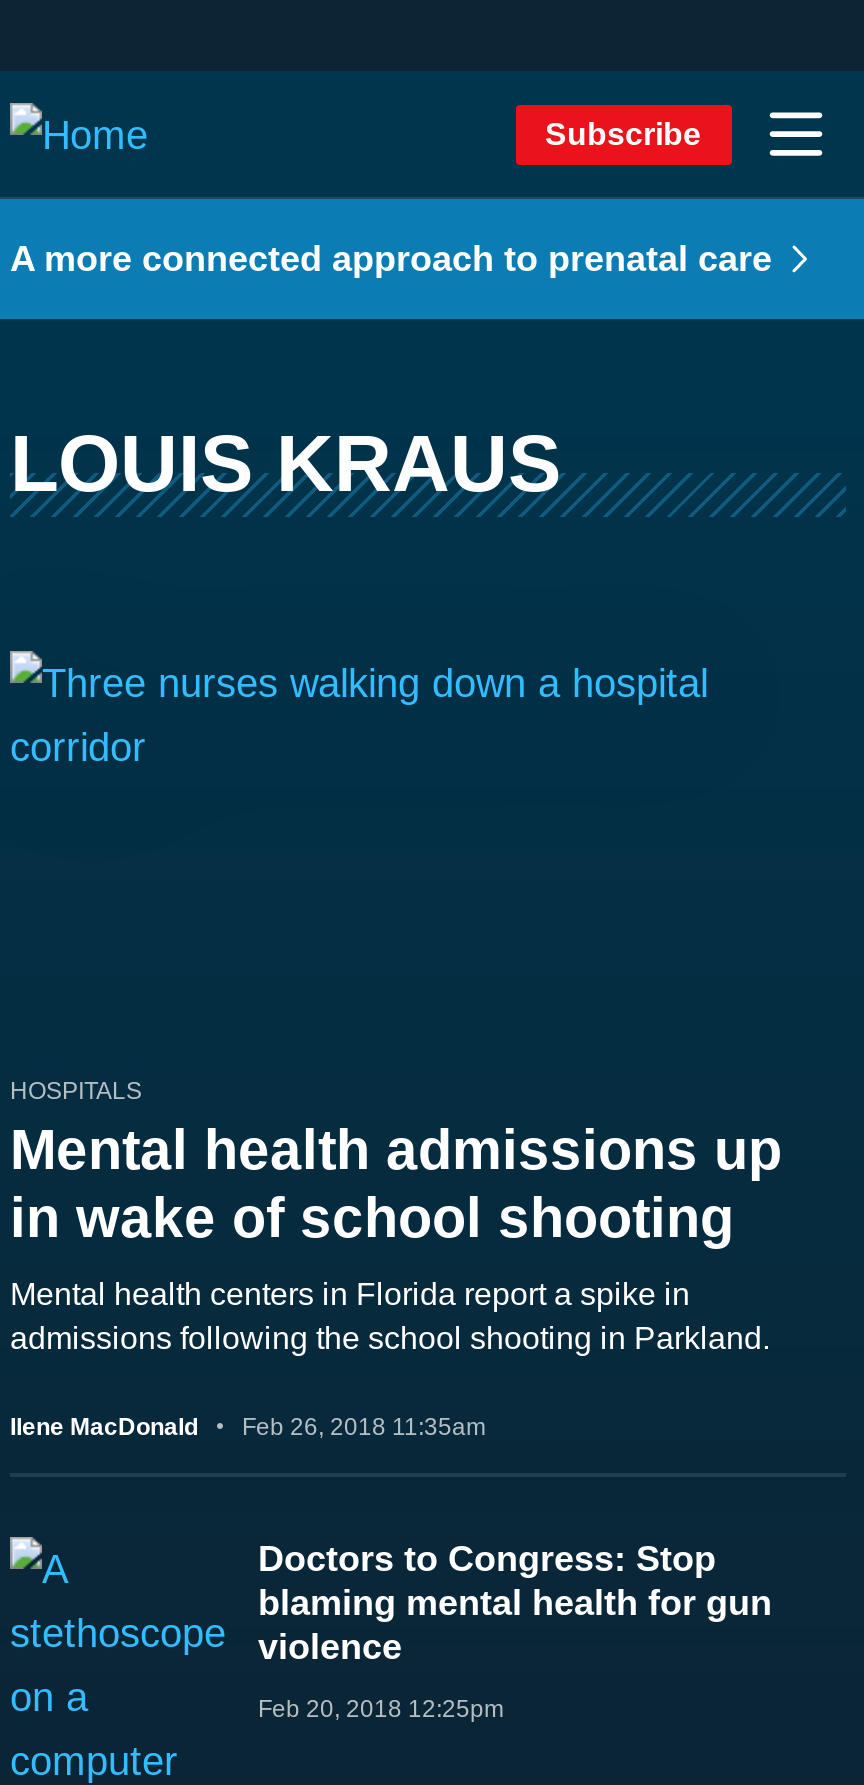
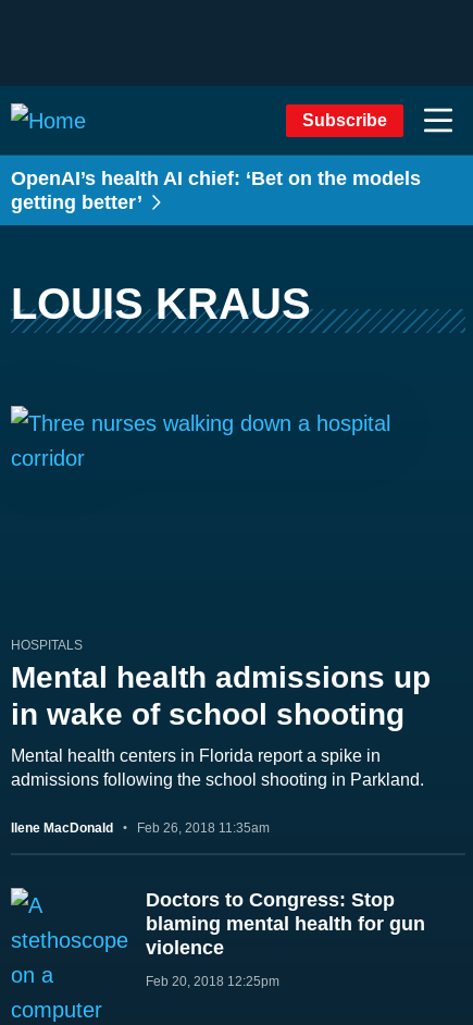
[10,239,782,279] A more connected approach to prenatal care -> [11,168,421,213] OpenAI’s health AI chief: ‘Bet on the models | getting better’

